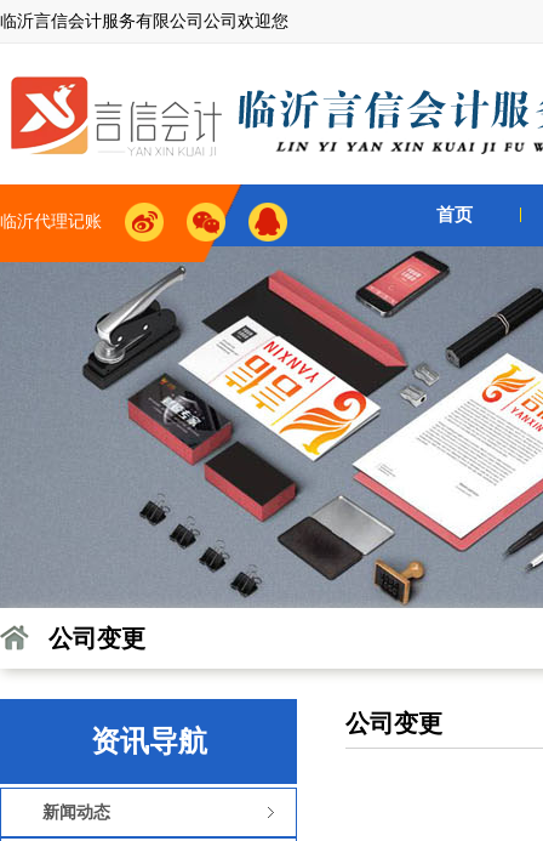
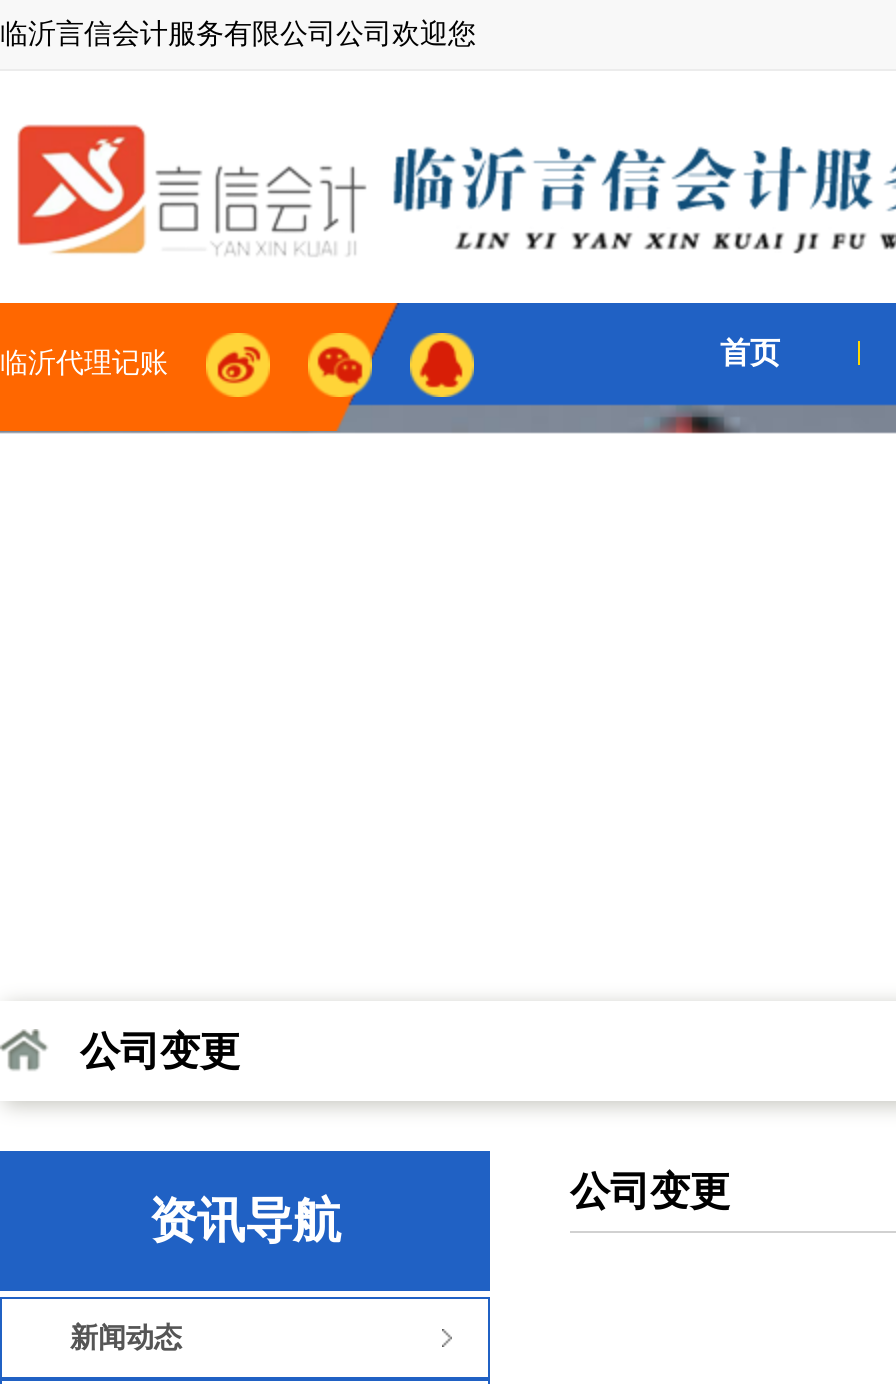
[4,251,539,608] [image] -> none

